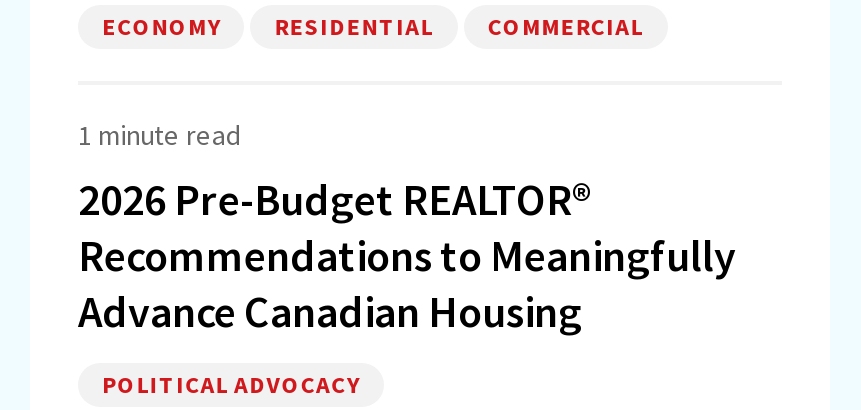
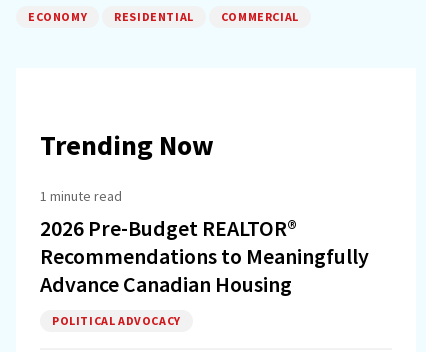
none -> [40,127,214,163] Trending Now

